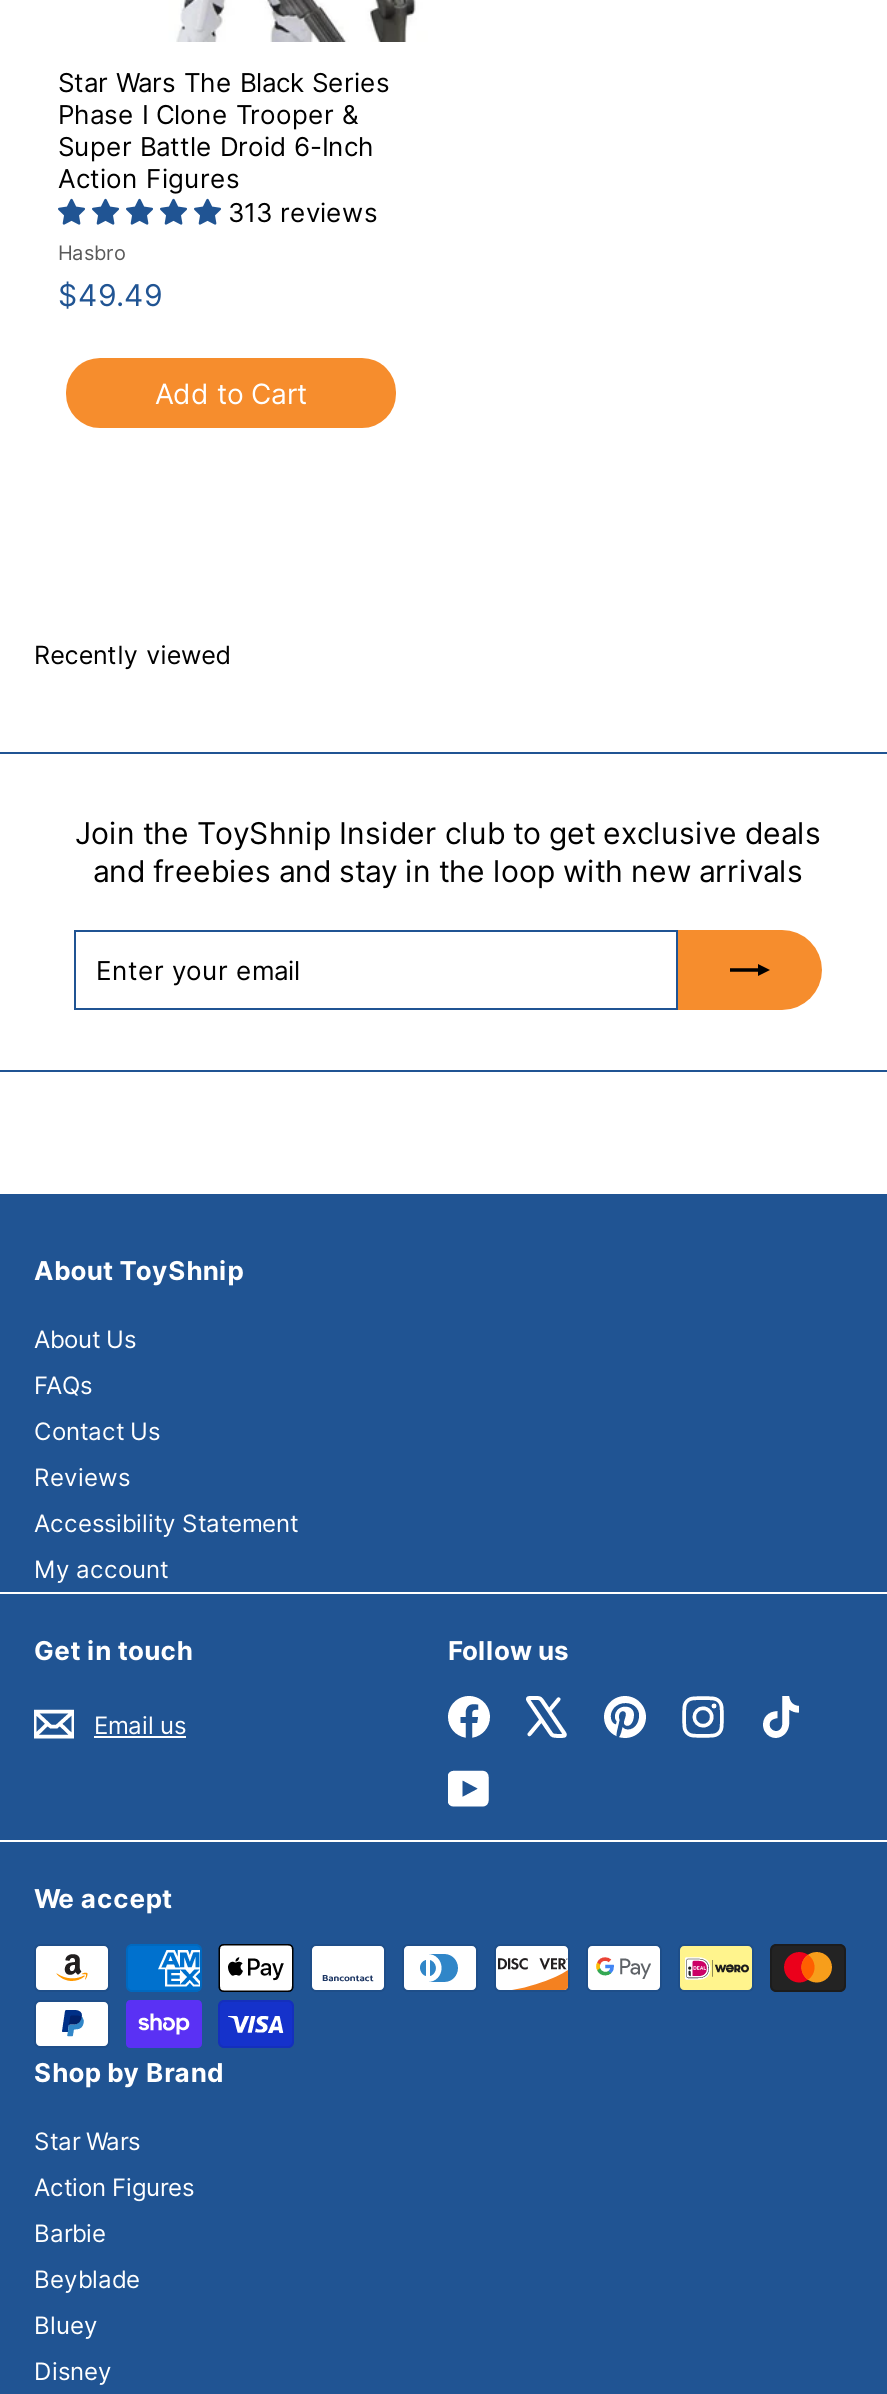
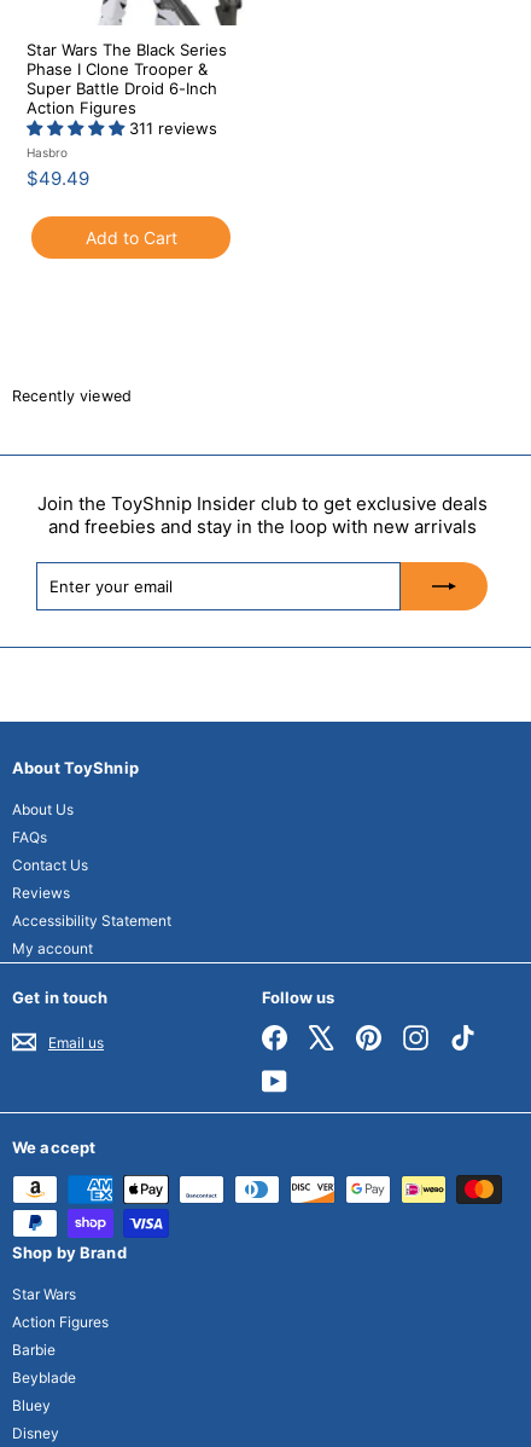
[228,196,378,228] 313 reviews -> [129,118,217,138] 311 reviews

